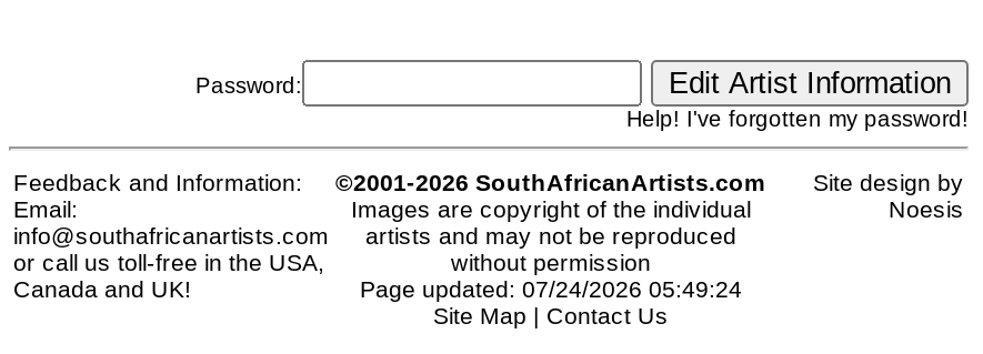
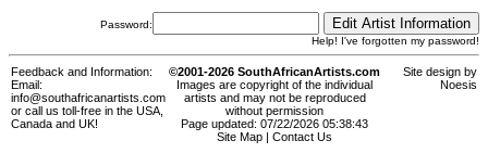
[360,276,742,303] Page updated: 07/24/2026 05:49:24 -> [181,118,368,131] Page updated: 07/22/2026 05:38:43

